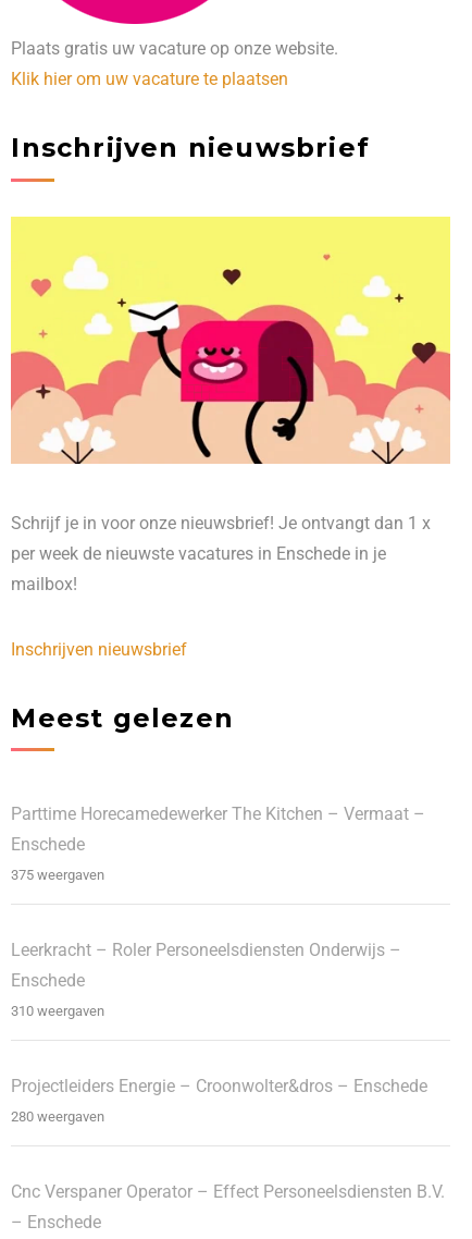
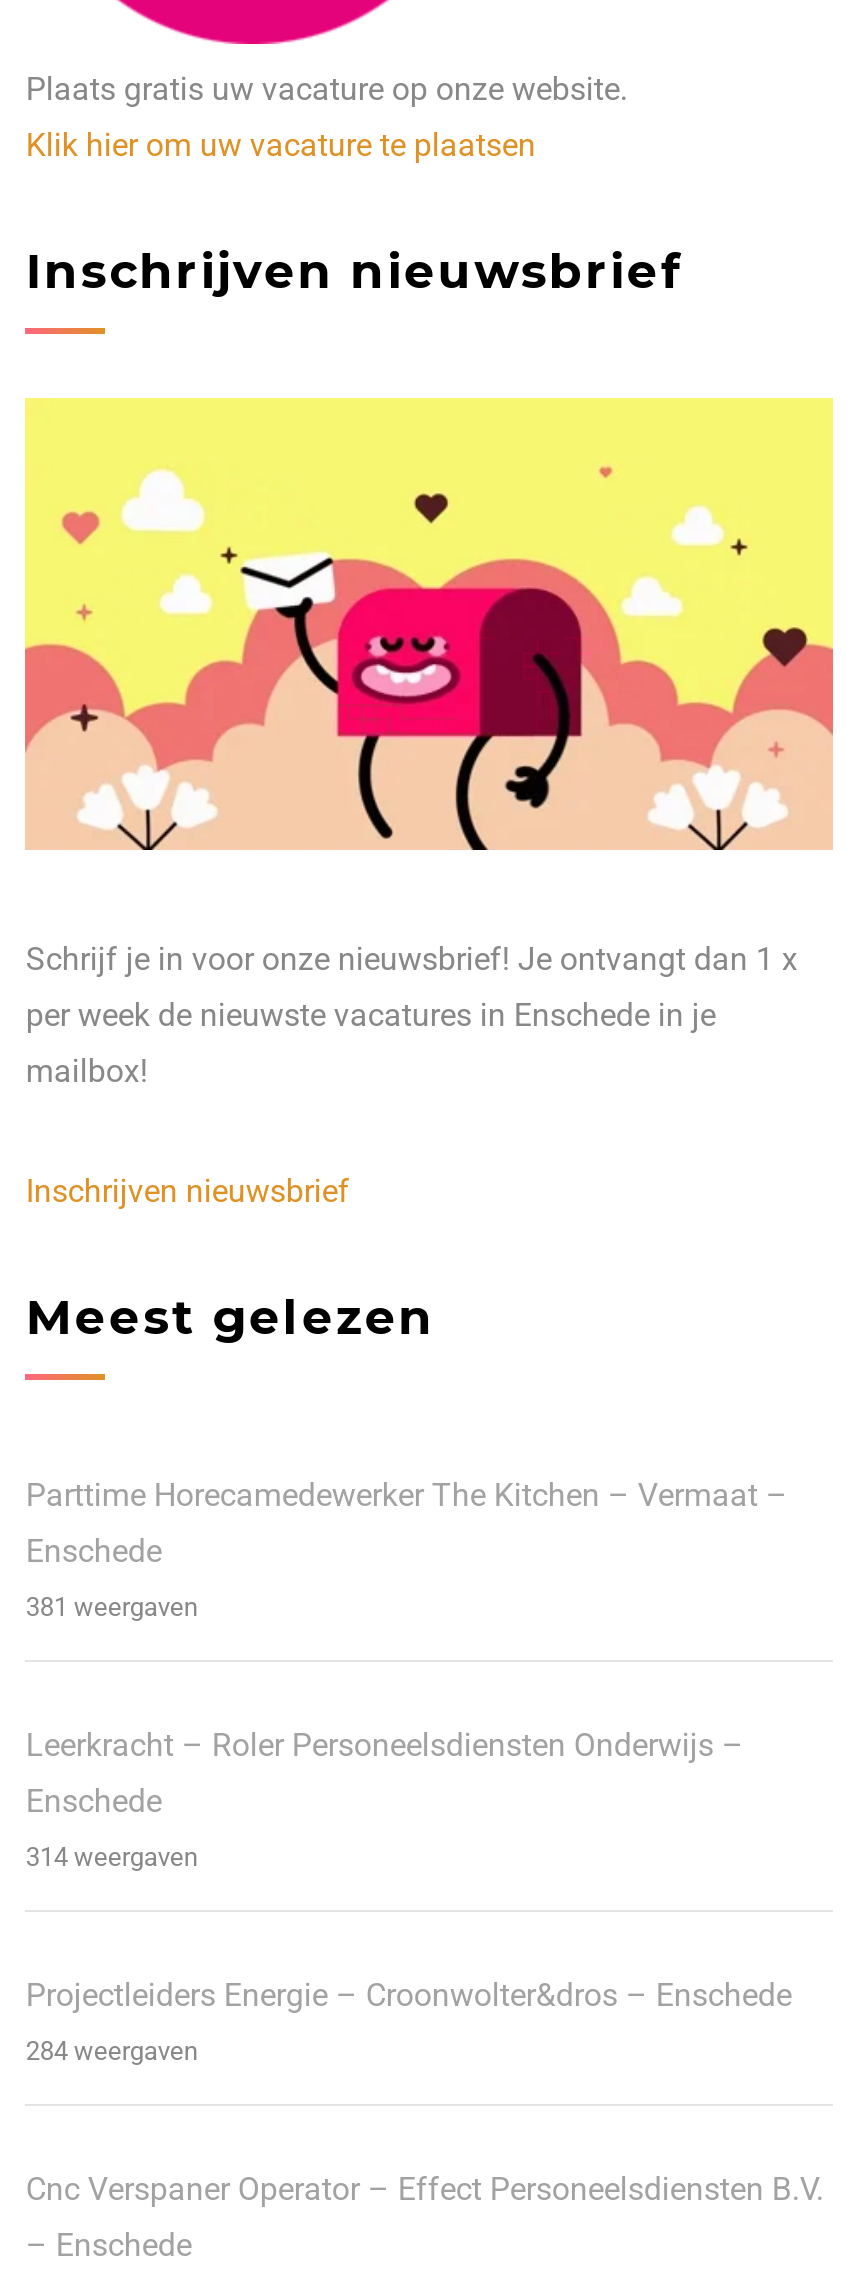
[11,867,105,883] 375 weergaven -> [26,1593,198,1623] 381 weergaven
[11,1003,105,1020] 310 weergaven -> [26,1843,198,1873] 314 weergaven
[11,1109,105,1125] 280 weergaven -> [26,2037,198,2067] 284 weergaven

